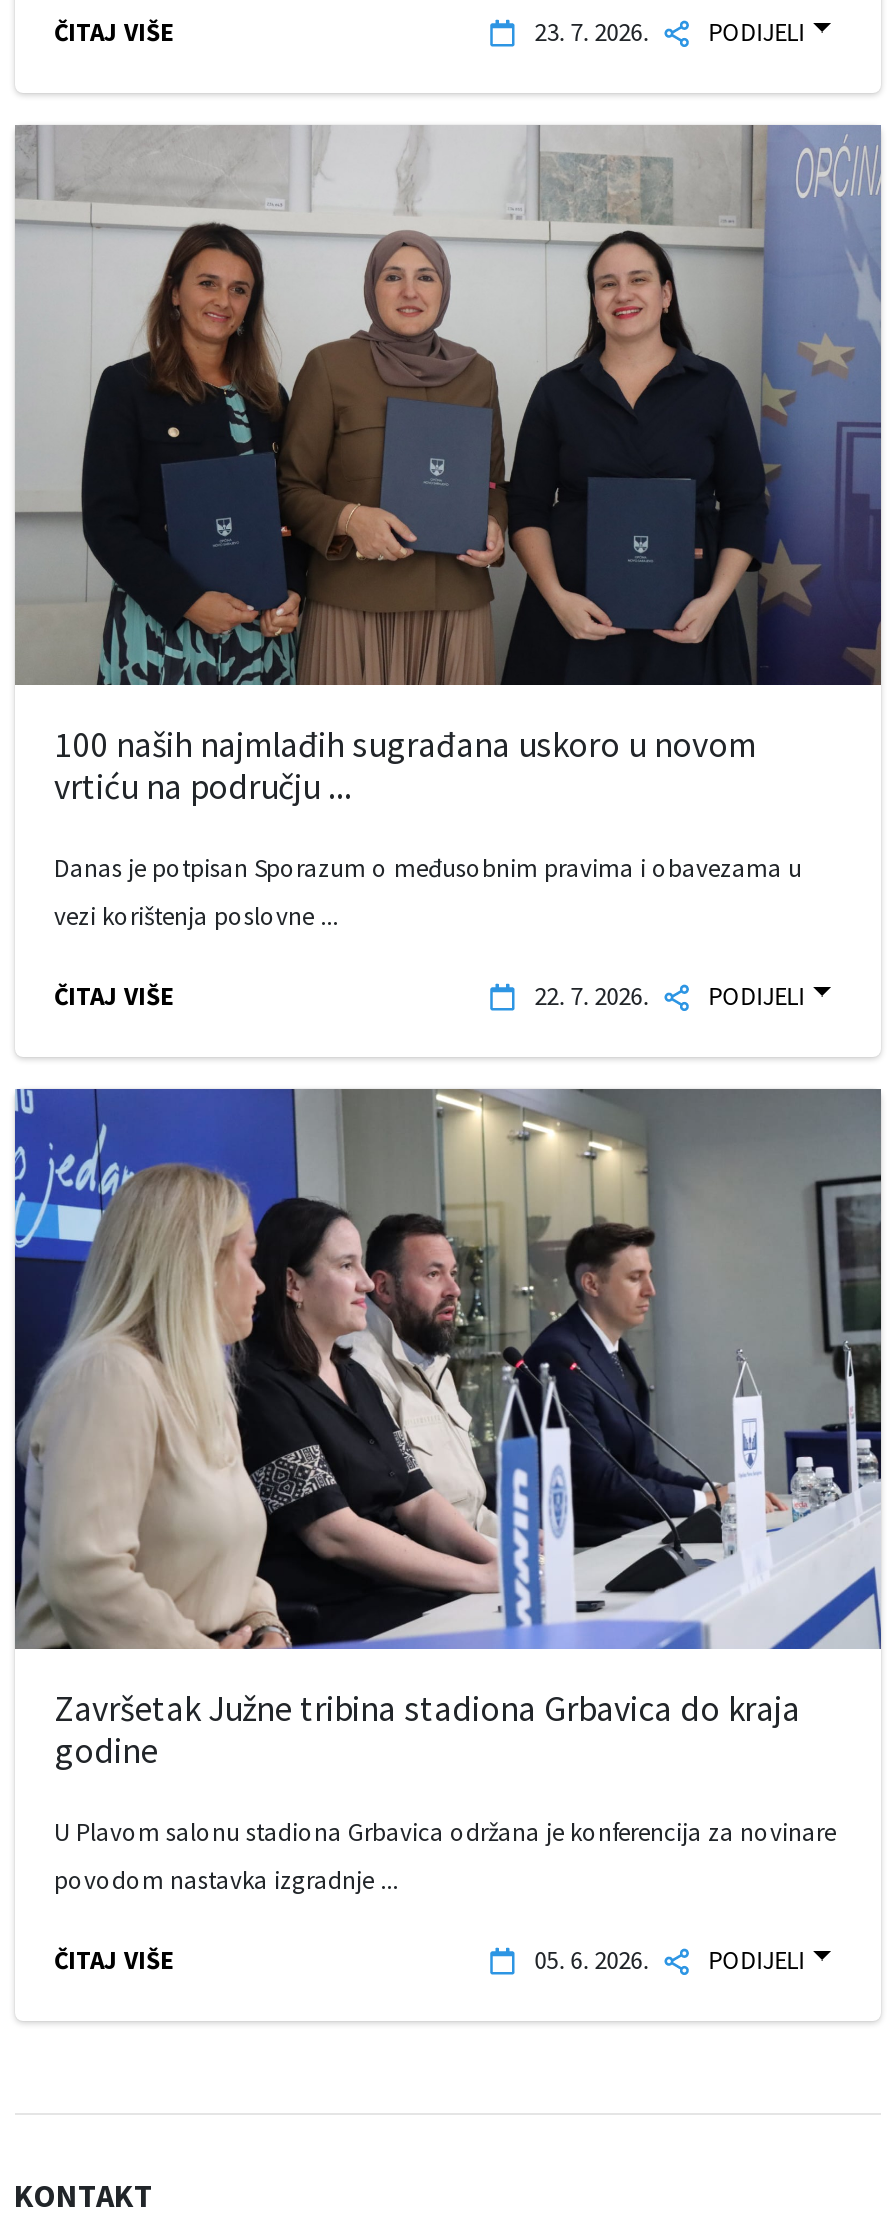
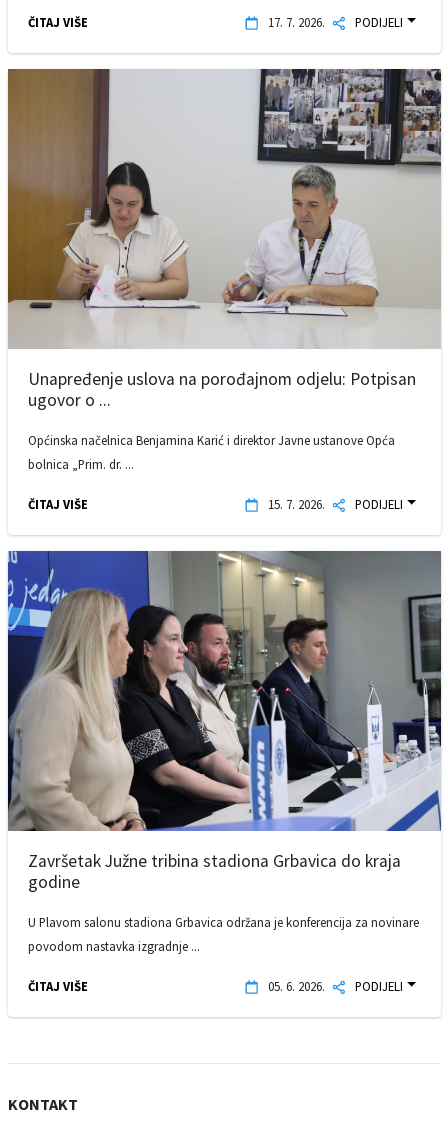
[529,15,805,47] 23. 7. 2026. PODIJELI -> [265,14,403,30] 17. 7. 2026. PODIJELI
[13,125,883,809] [image] | 100 naših najmlađih sugrađana uskoro u novom | vrtiću na području ... -> [7,69,442,411] [image] | Unapređenje uslova na porođajnom odjelu: Potpisan | ugovor o ...
[54,851,802,883] Danas je potpisan Sporazum o međusobnim pravima i obavezama u -> [27,432,394,448] Općinska načelnica Benjamina Karić i direktor Javne ustanove Opća
[54,899,338,931] vezi korištenja poslovne ... -> [27,456,133,472] bolnica „Prim. dr. ...
[529,979,805,1011] 22. 7. 2026. PODIJELI -> [265,496,403,512] 15. 7. 2026. PODIJELI

